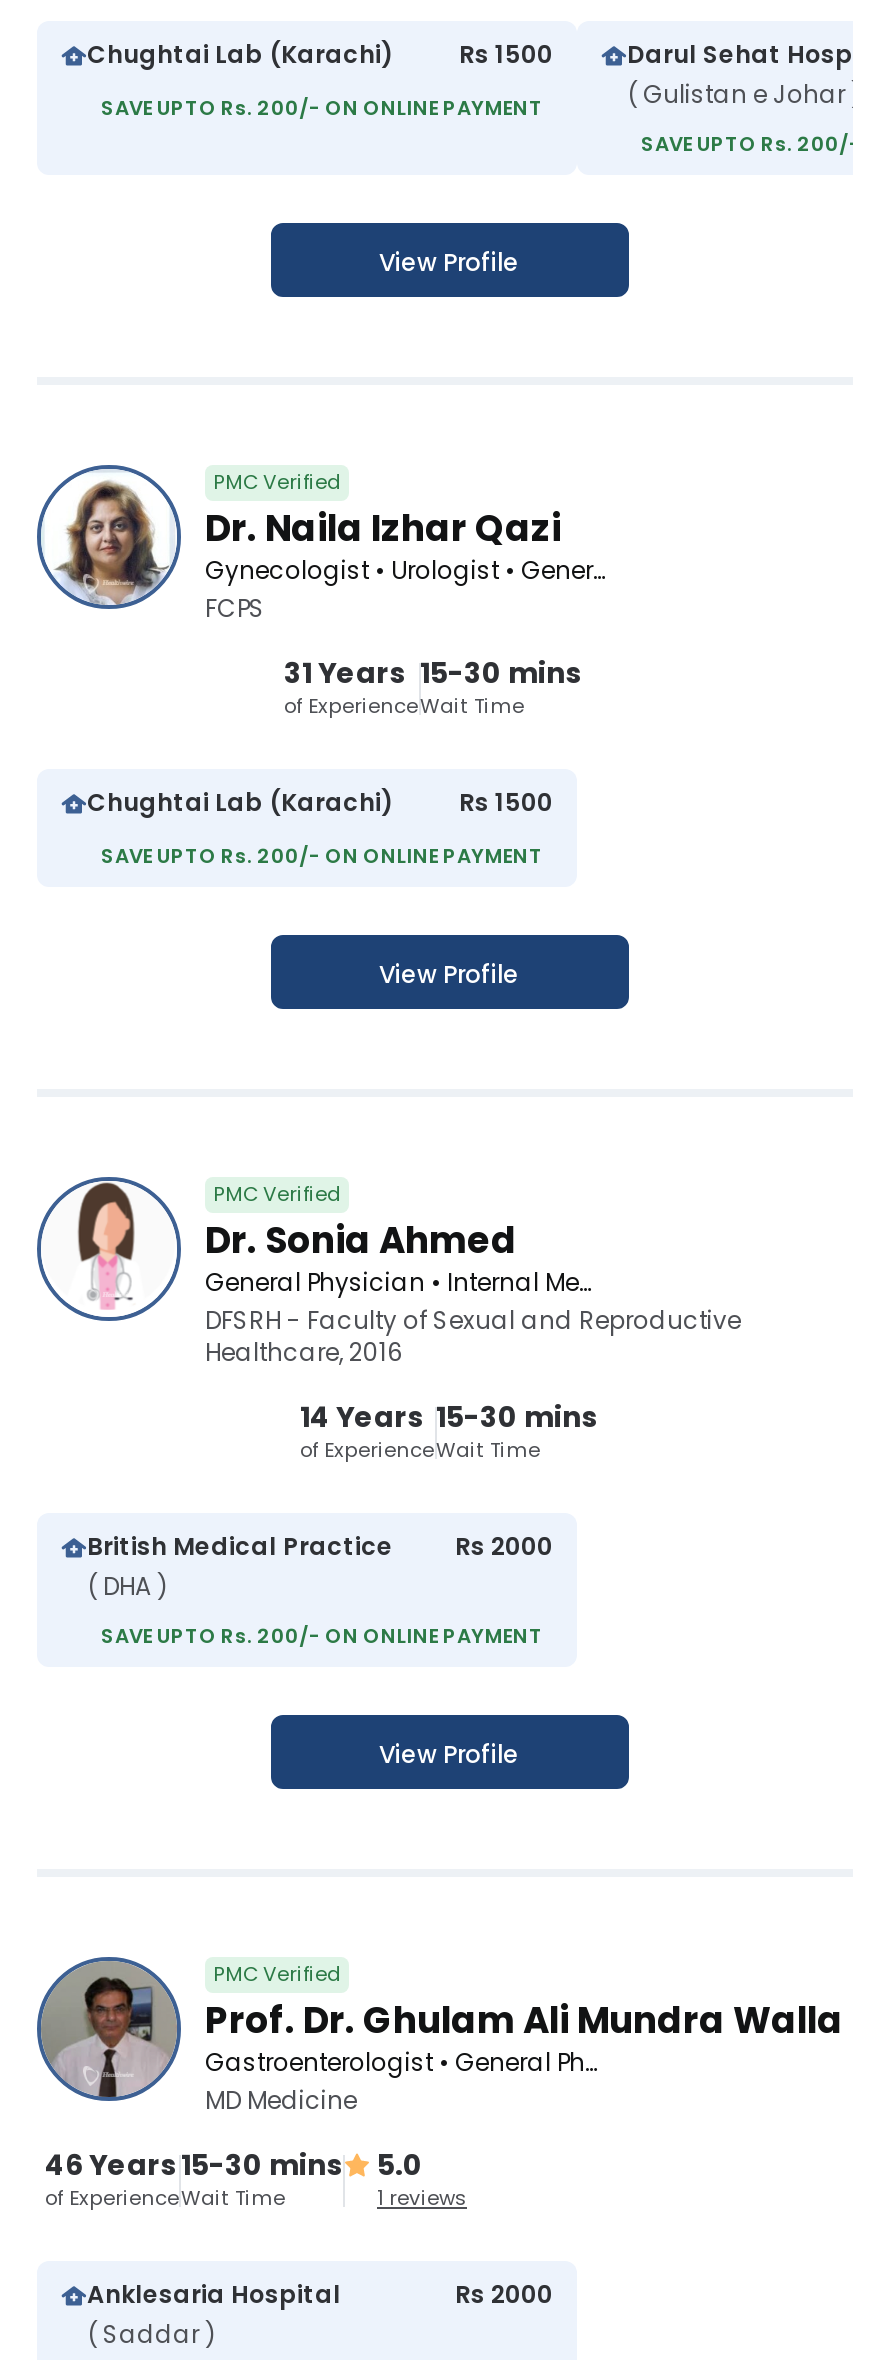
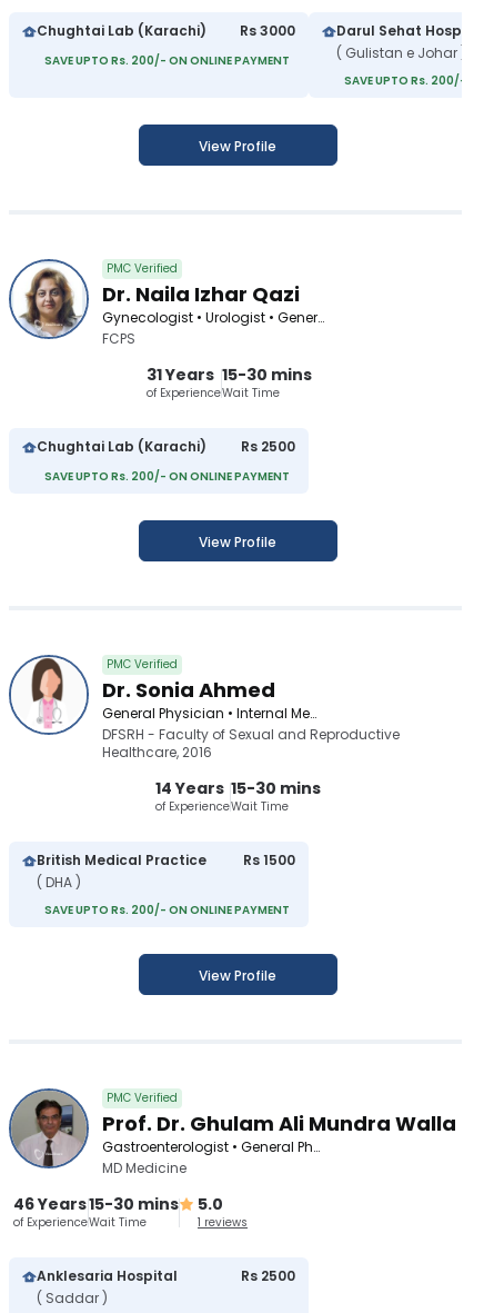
[87,37,553,71] Chughtai Lab (Karachi) Rs 1500 -> [37,21,295,40] Chughtai Lab (Karachi) Rs 3000
[87,785,553,819] Chughtai Lab (Karachi) Rs 1500 -> [37,437,295,456] Chughtai Lab (Karachi) Rs 2500
[87,1529,553,1563] British Medical Practice Rs 2000 -> [37,851,295,870] British Medical Practice Rs 1500
[455,2277,553,2311] Rs 2000 -> [241,1267,295,1285] Rs 2500

